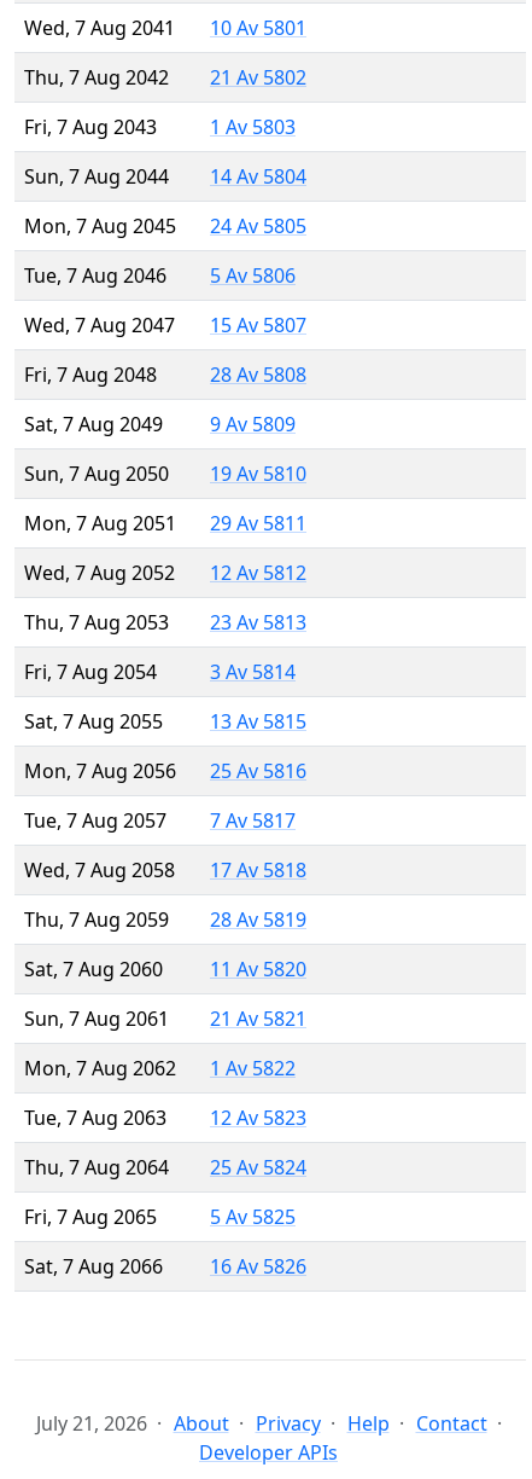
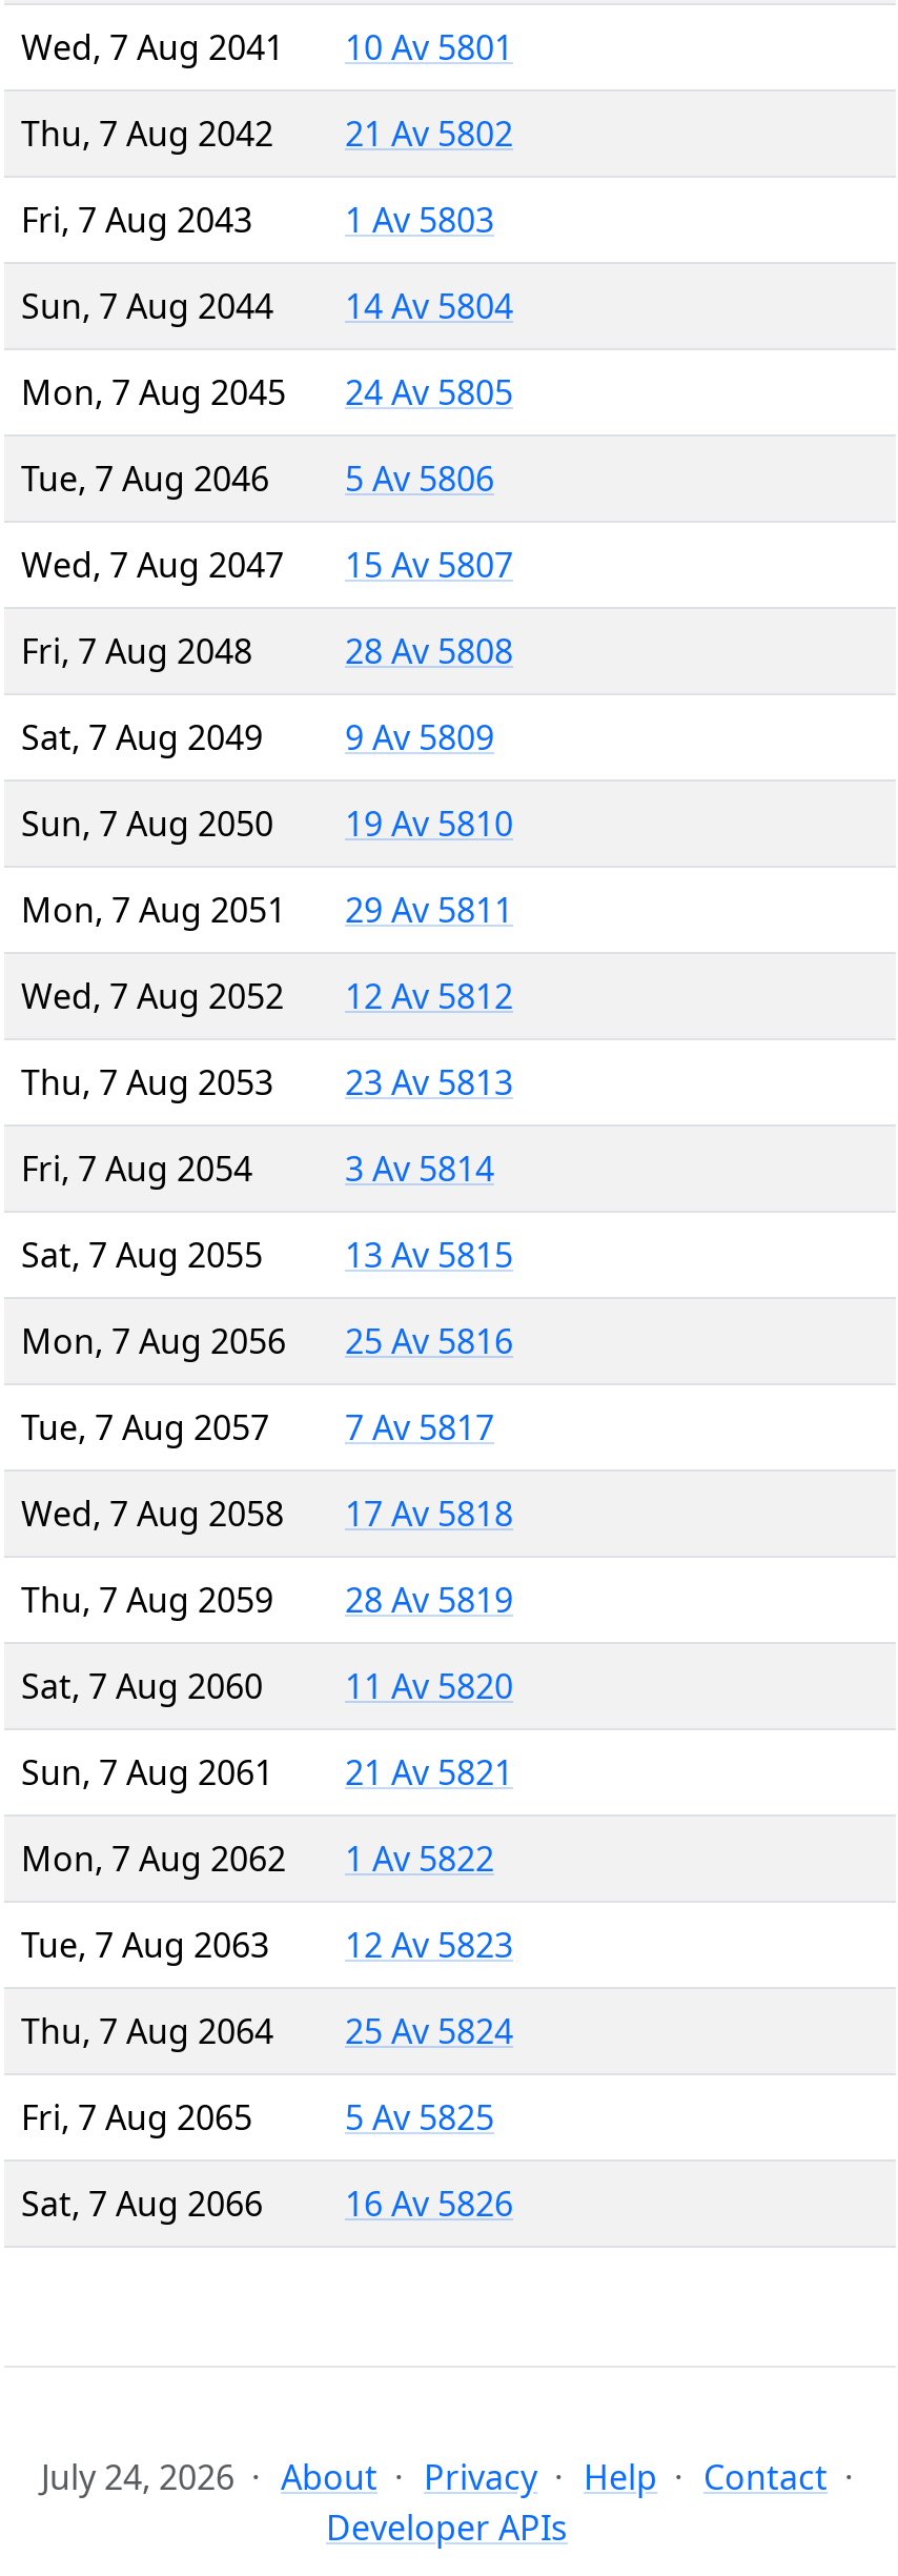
[36,1410,487,1437] July 21, 2026 About Privacy Help Contact -> [41,2454,828,2500] July 24, 2026 About Privacy Help Contact

